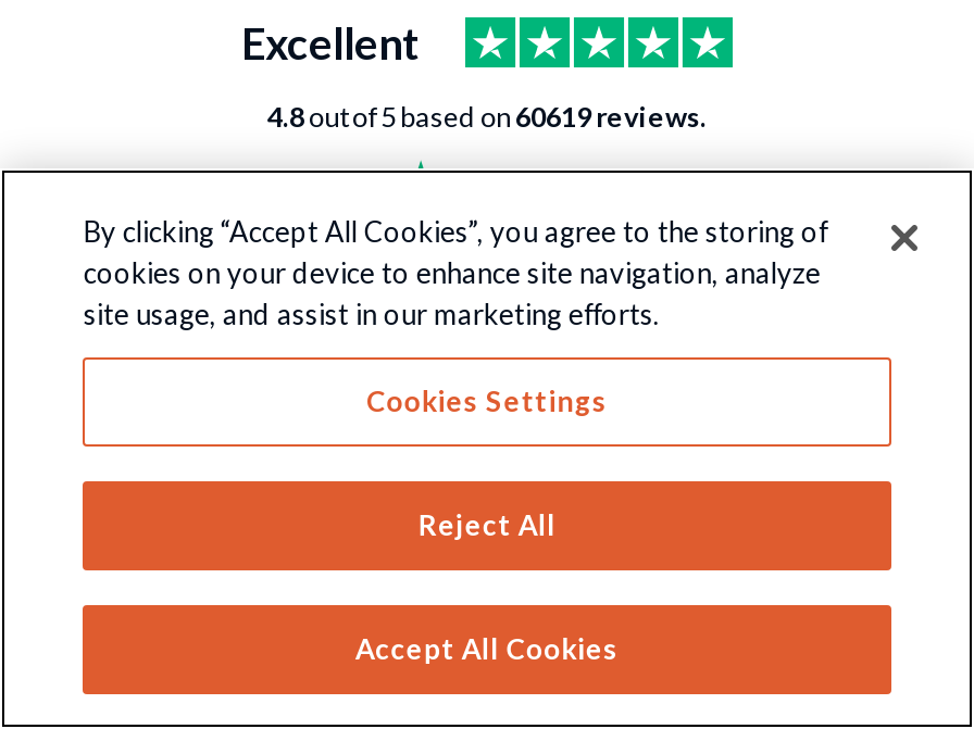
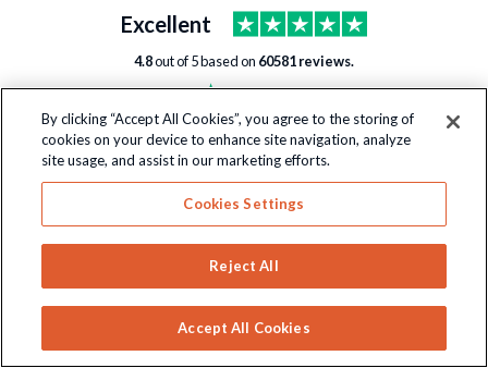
[267,99,707,134] 4.8out of5 based on 60619 reviews. -> [134,52,354,70] 4.8out of5 based on 60581 reviews.

